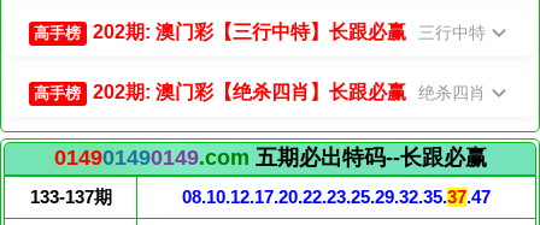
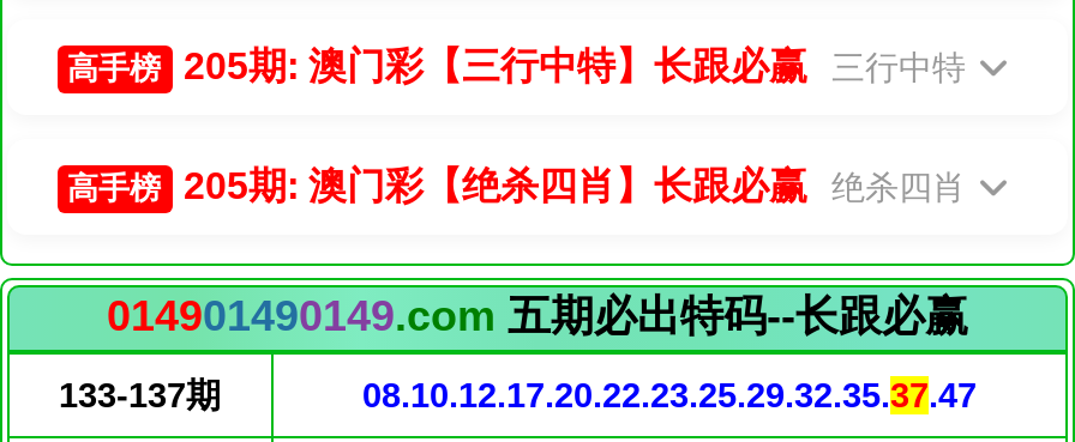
[92,22,406,42] 202期: 澳门彩【三行中特】长跟必赢 -> [184,44,807,85] 205期: 澳门彩【三行中特】长跟必赢
[92,82,406,103] 202期: 澳门彩【绝杀四肖】长跟必赢 -> [184,164,807,204] 205期: 澳门彩【绝杀四肖】长跟必赢

